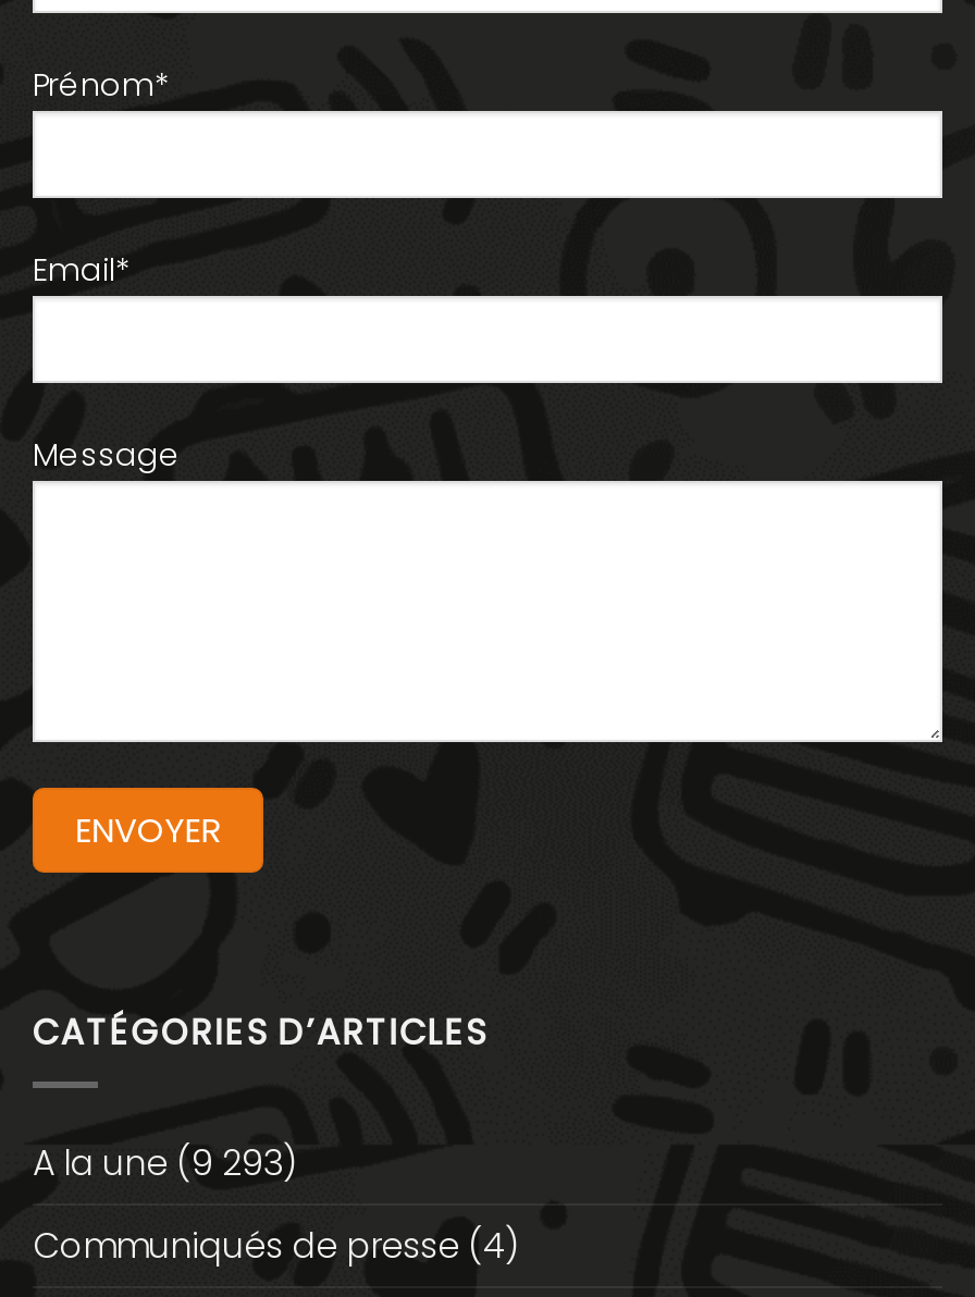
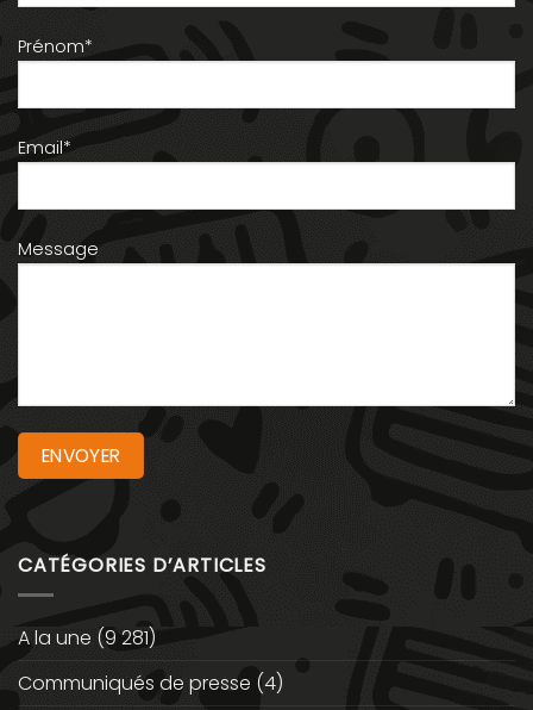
[33,1139,296,1189] A la une (9 293) -> [18,624,156,651] A la une (9 281)

